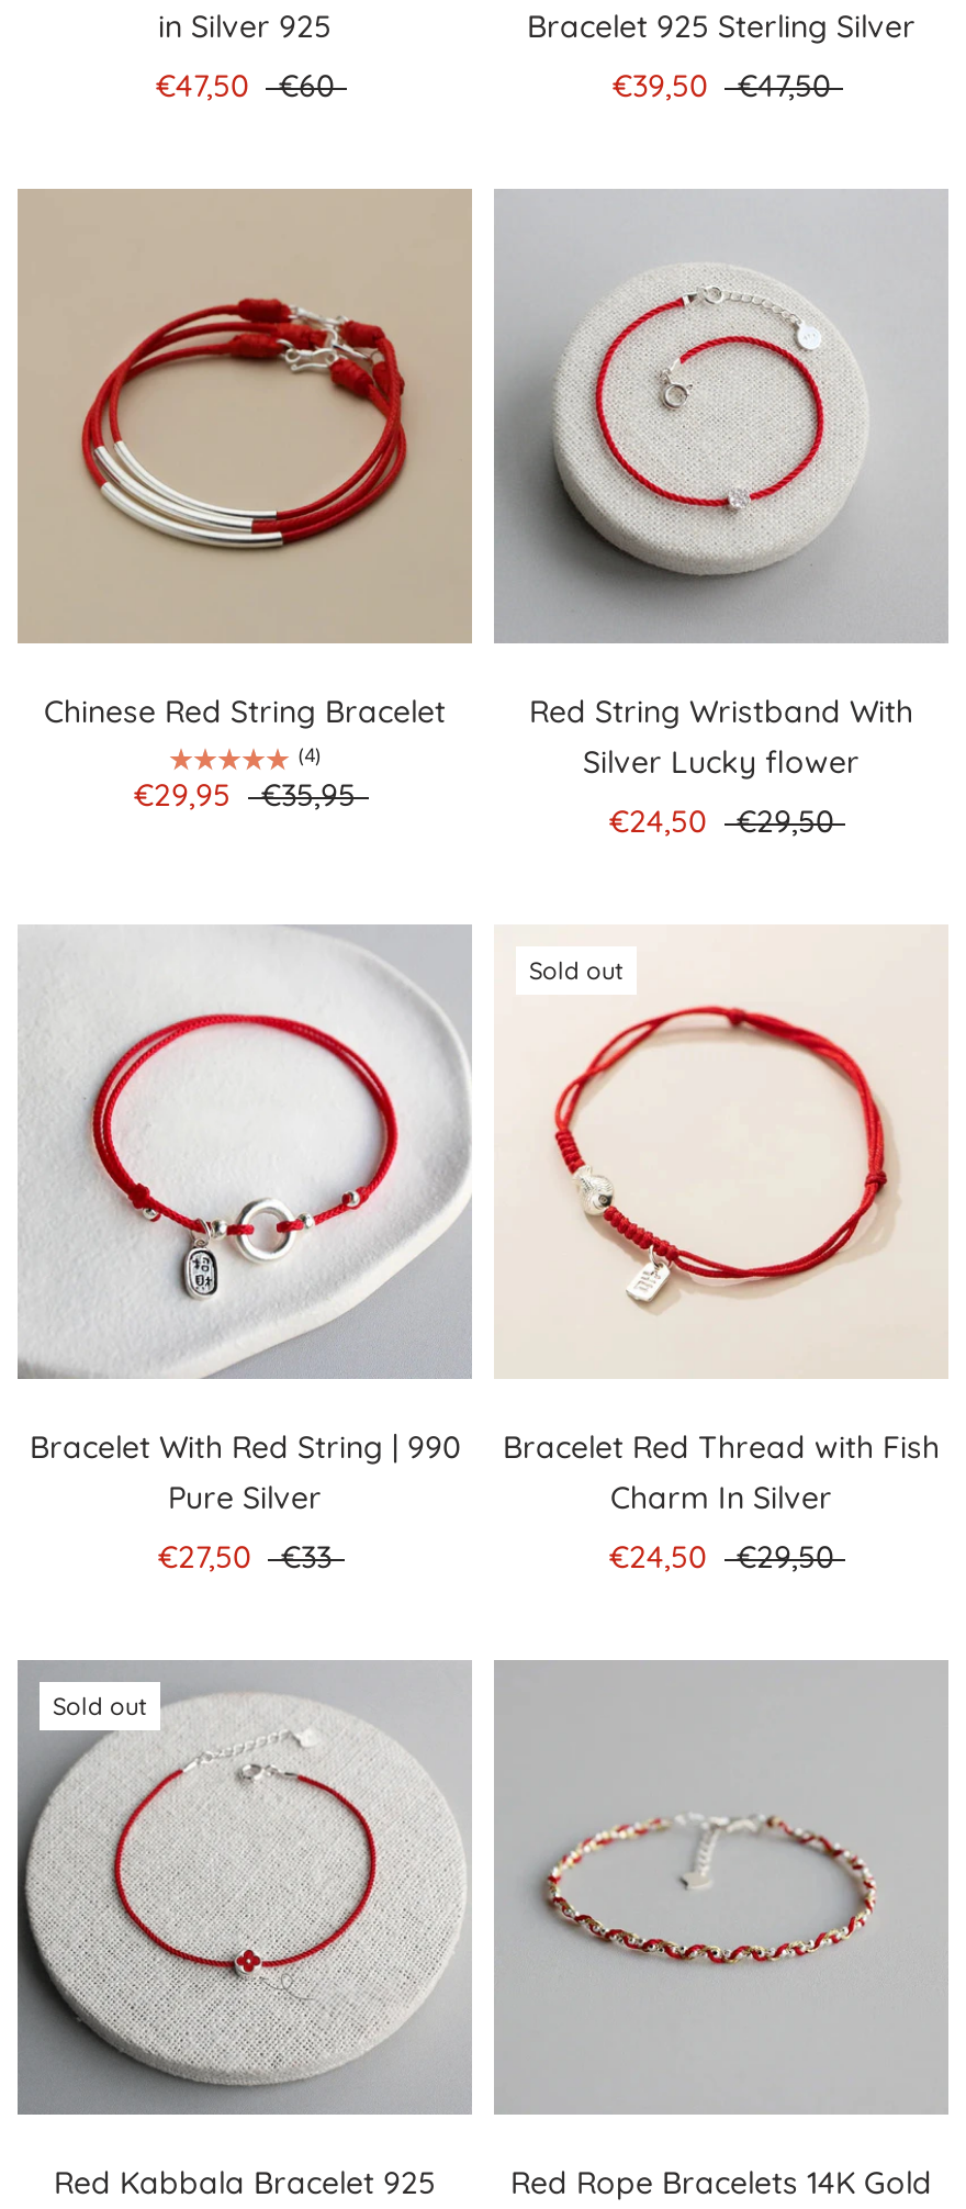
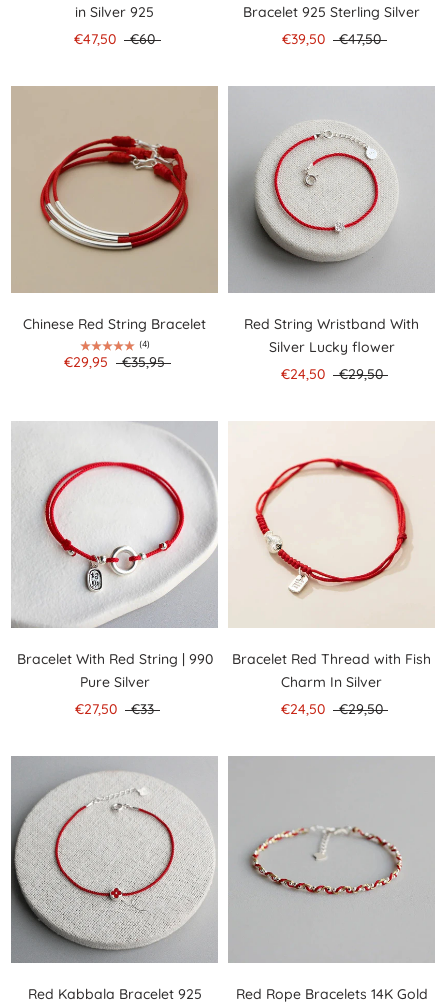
[529,955,624,986] Sold out -> none
[53,1691,147,1722] Sold out -> none

